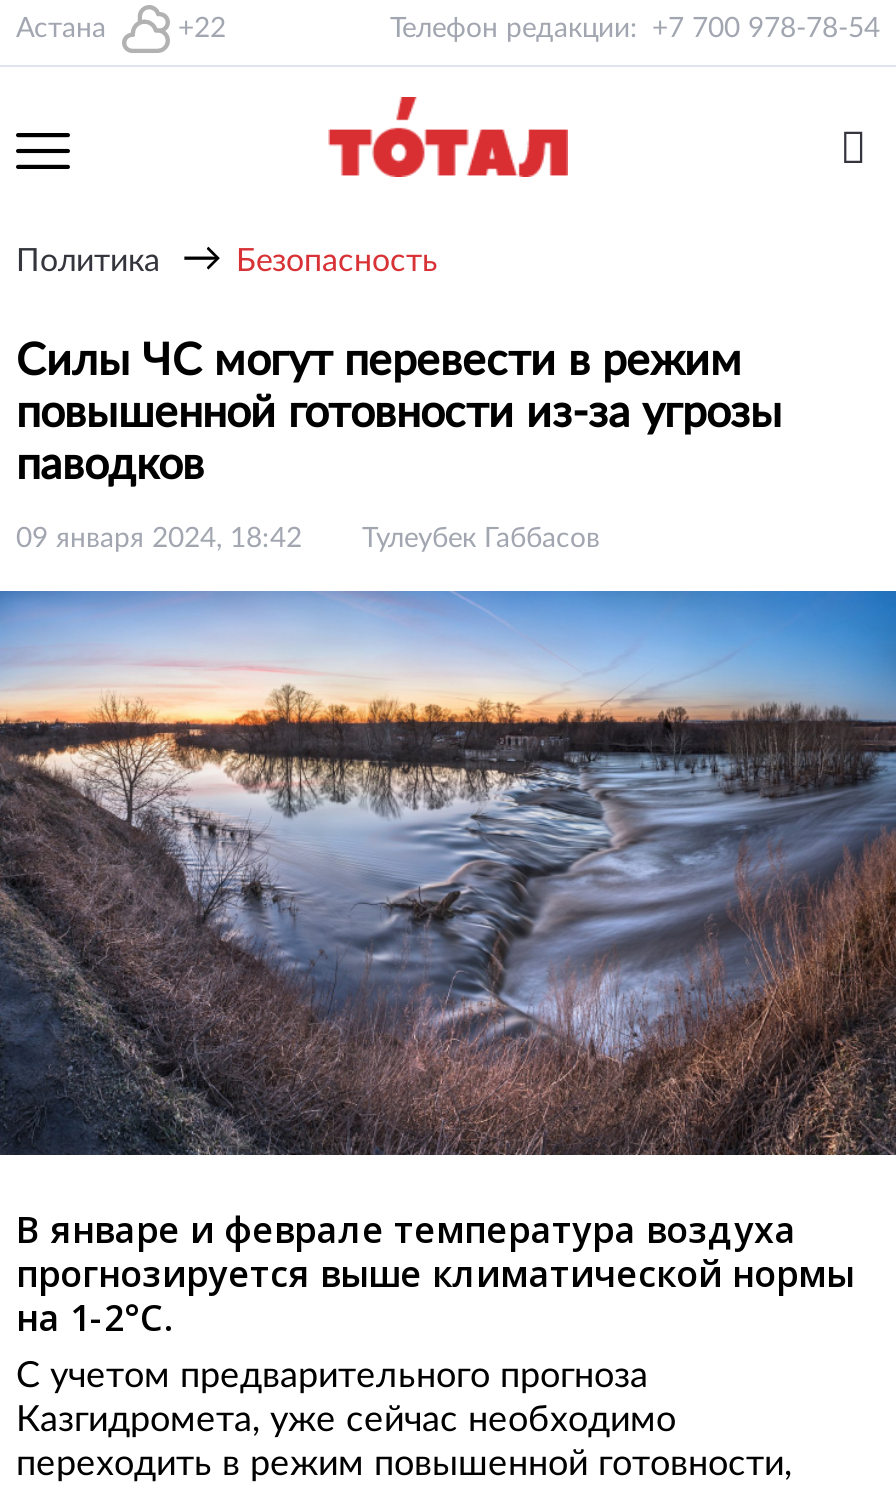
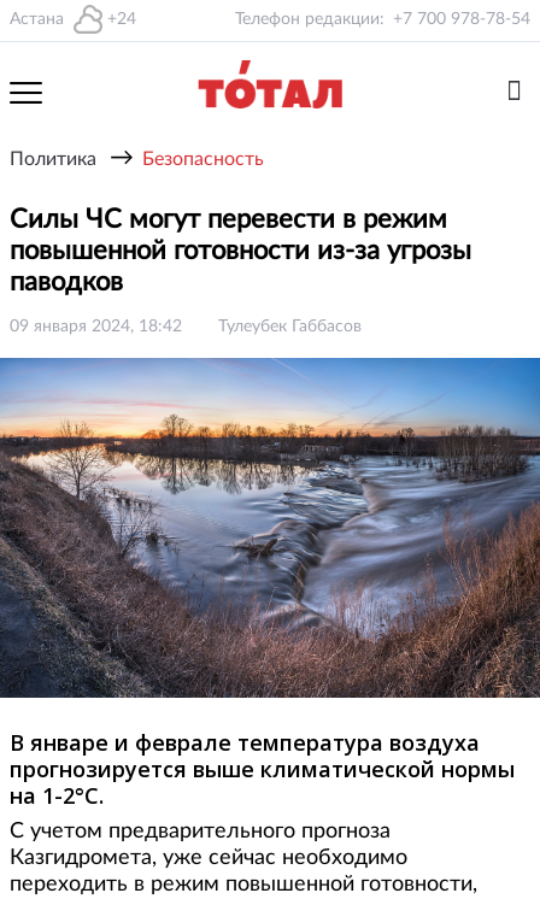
[178,15,226,43] +22 -> [107,11,136,28] +24

